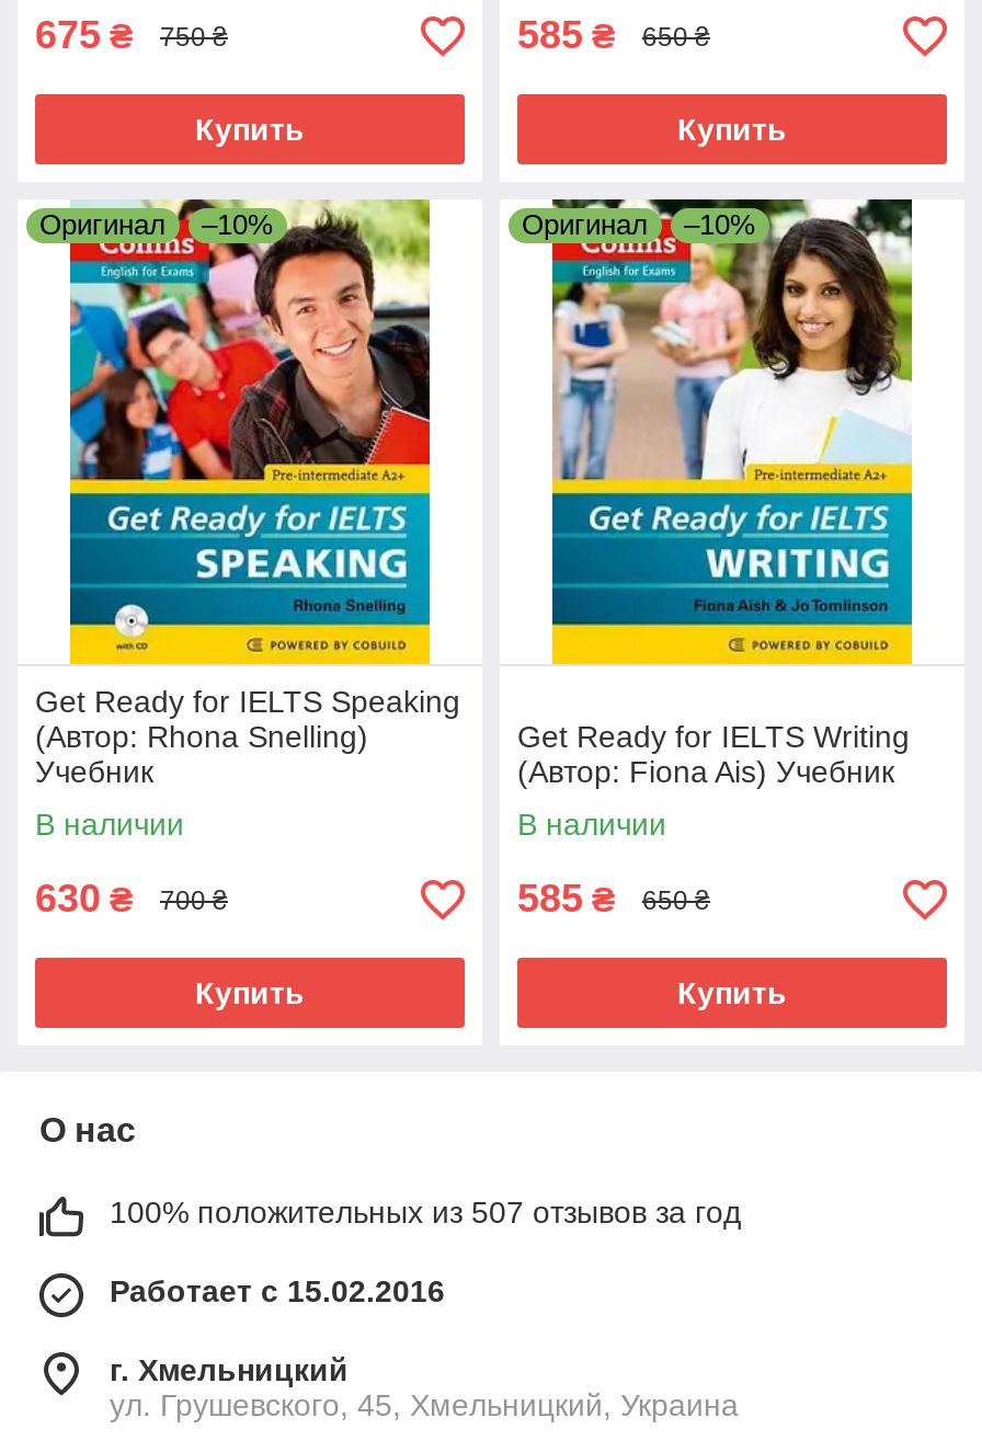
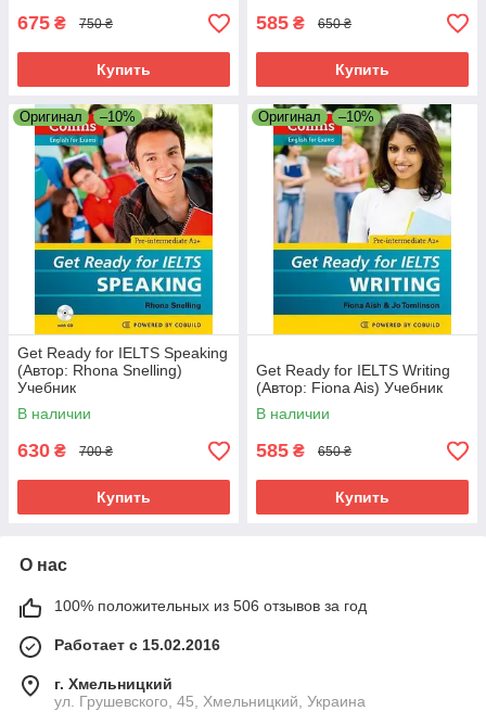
[110,1194,741,1230] 100% положительных из 507 отзывов за год -> [54,597,367,614] 100% положительных из 506 отзывов за год

